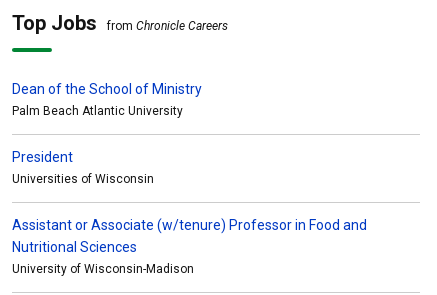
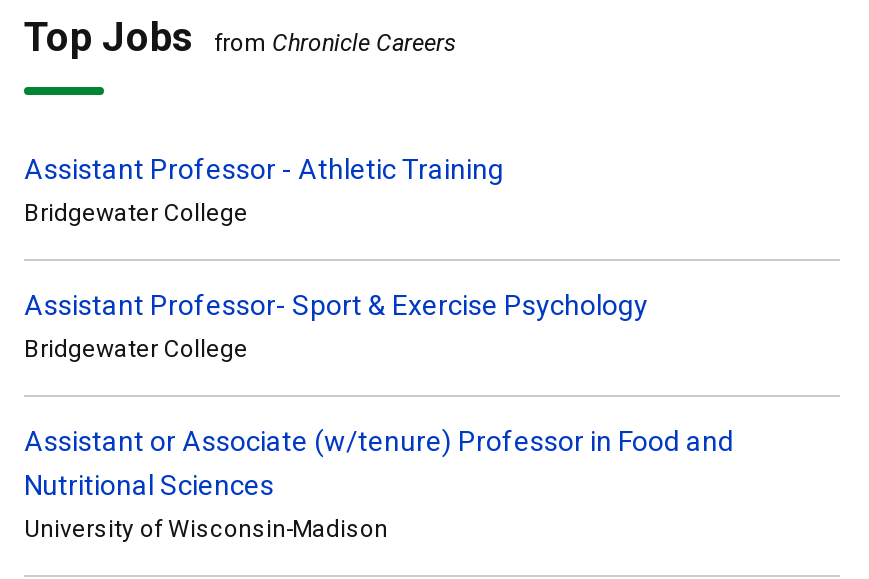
[12,81,202,118] Dean of the School of Ministry | Palm Beach Atlantic University -> [24,153,504,227] Assistant Professor - Athletic Training | Bridgewater College
[12,149,154,186] President | Universities of Wisconsin -> [24,289,648,363] Assistant Professor- Sport & Exercise Psychology | Bridgewater College

